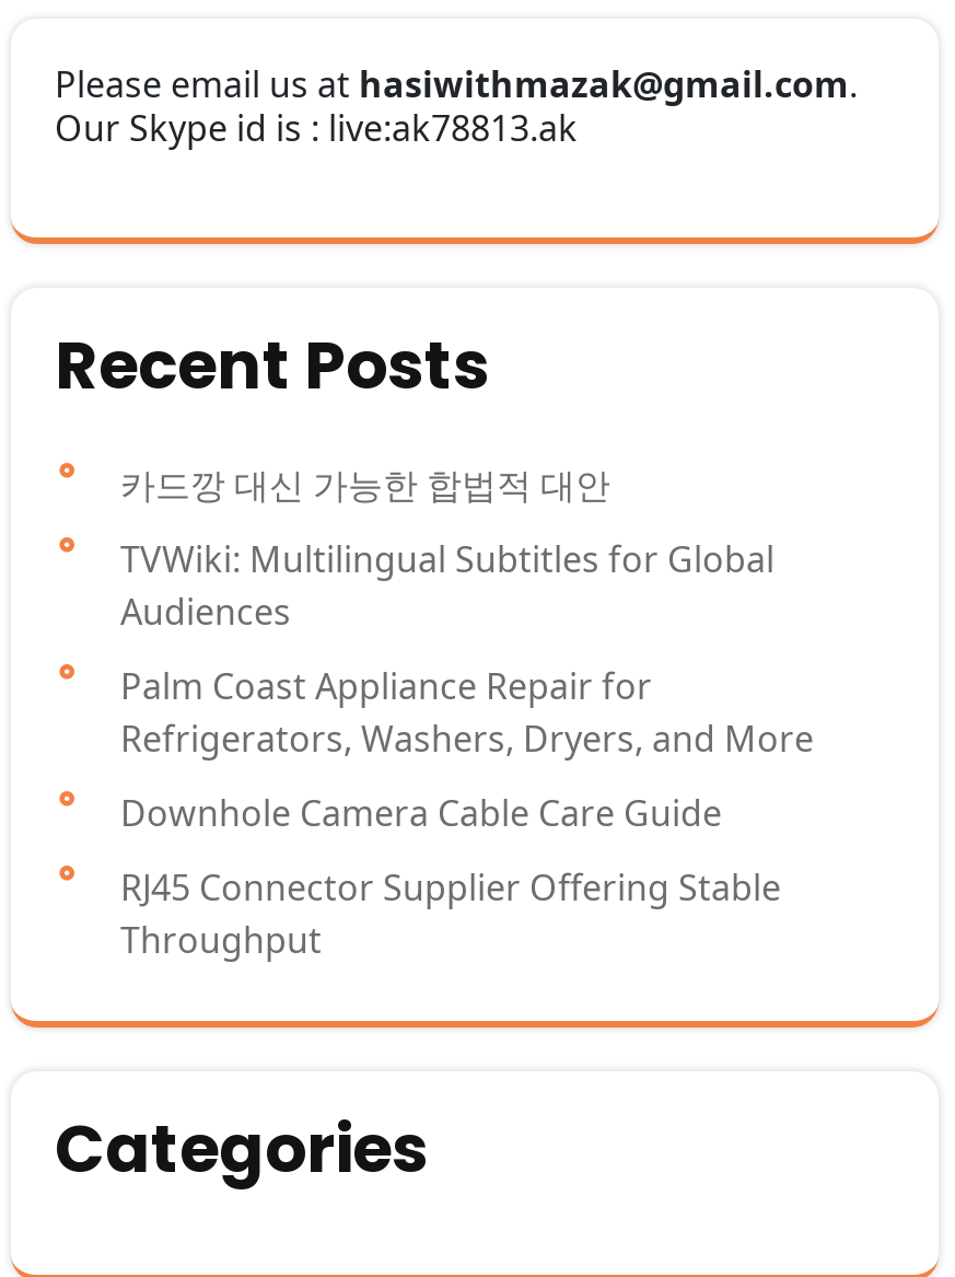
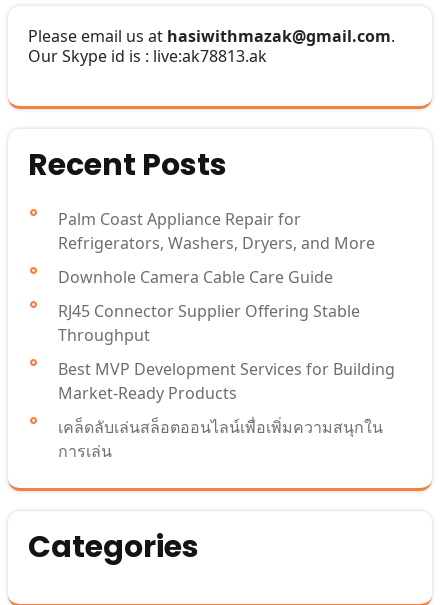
[120,461,775,636] 카드깡 대신 가능한 합법적 대안 | TVWiki: Multilingual Subtitles for Global | Audiences -> none
moved [120,662,814,964] -> [58,208,375,346]: Palm Coast Appliance Repair for | Refrigerators, Washers, Dryers, and More | Downhole Camera Cable Care Guide | RJ45 Connector Supplier Offering Stable | Throughput
none -> [58,358,395,462] Best MVP Development Services for Building | Market-Ready Products | เคล็ดลับเล่นสล็อตออนไลน์เพื่อเพิ่มความสนุกใน | การเล่น

